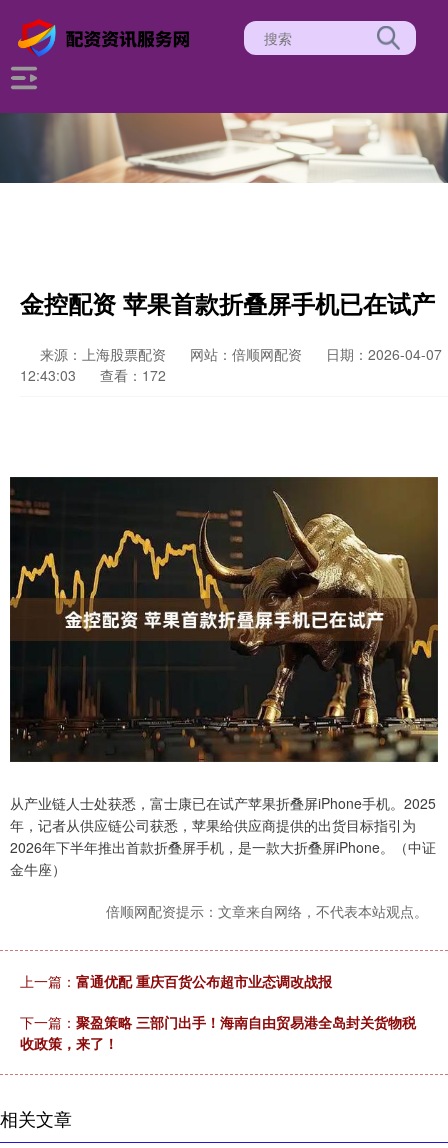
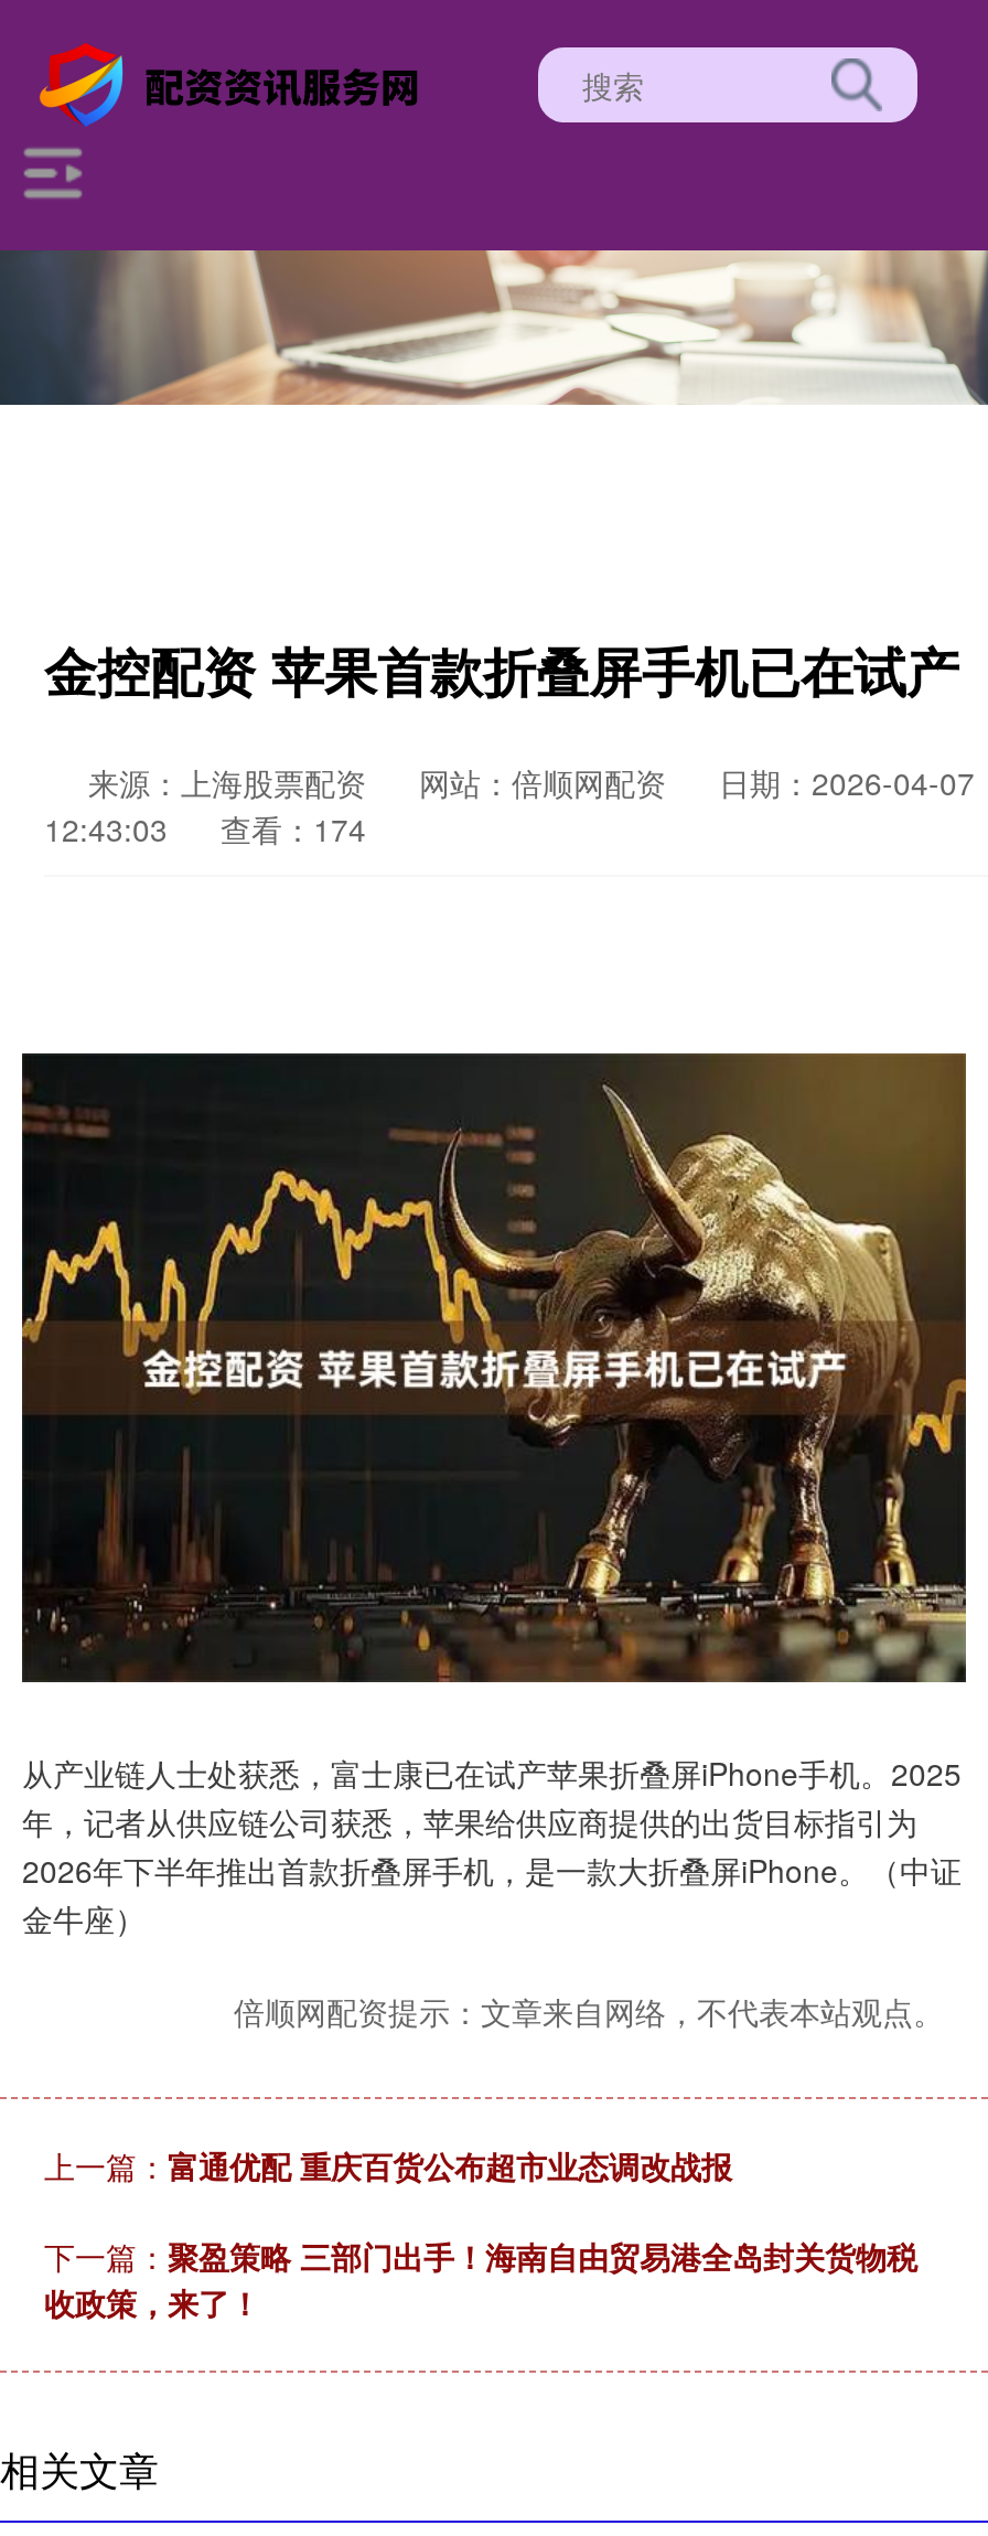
[20,365,166,385] 12:43:03 查看：172 -> [44,806,366,850] 12:43:03 查看：174

